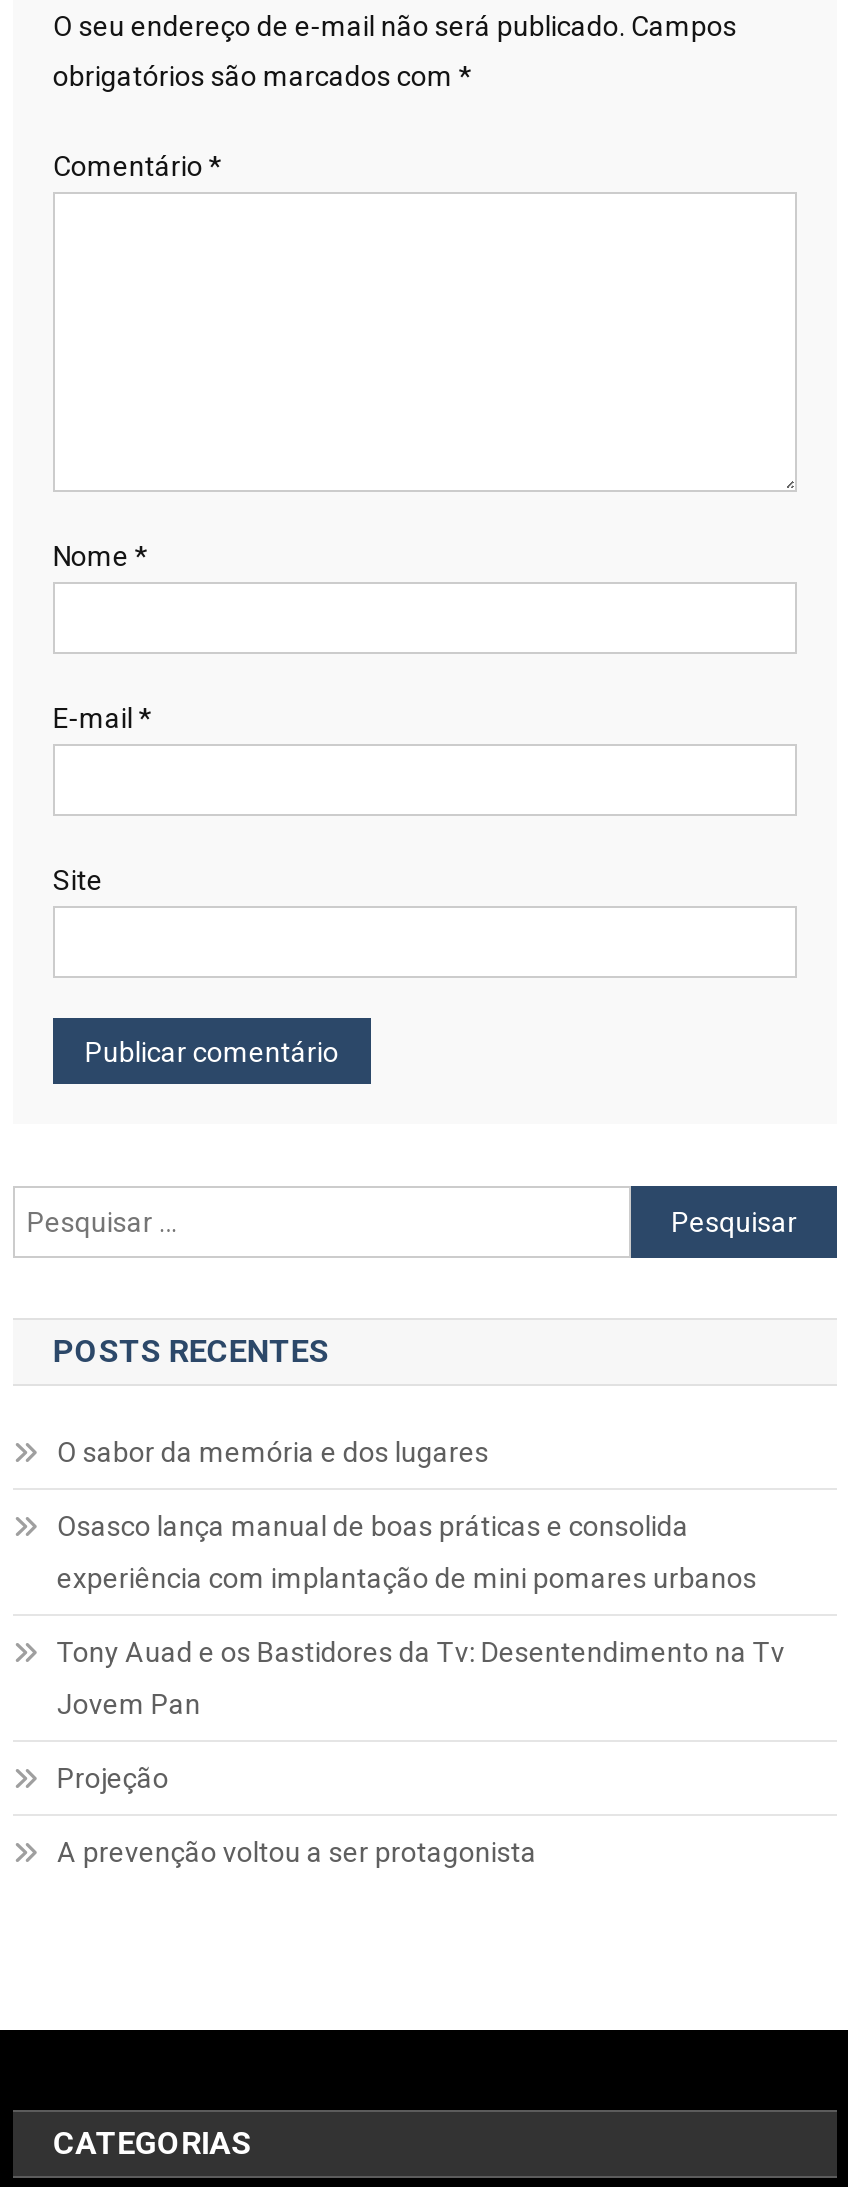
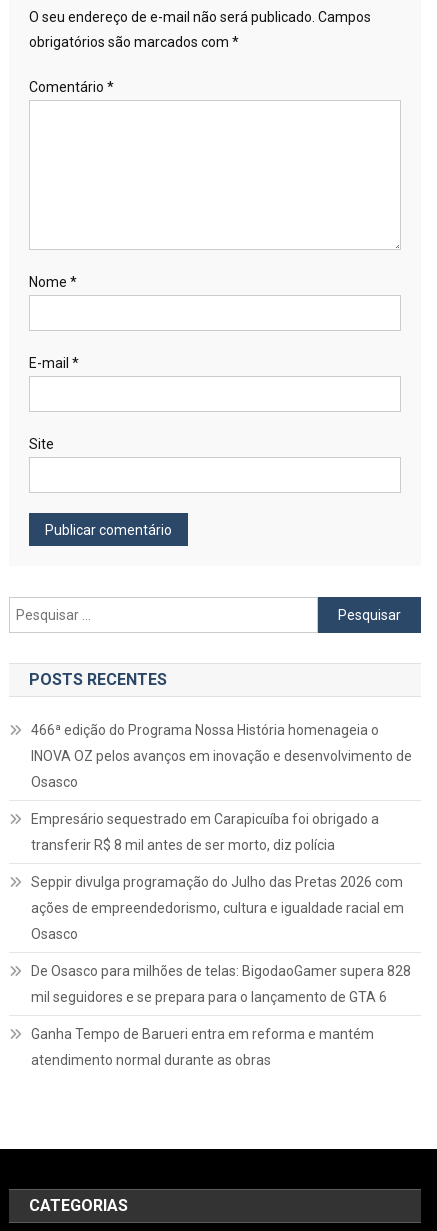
[57,1436,785,1868] O sabor da memória e dos lugares | Osasco lança manual de boas práticas e consolida | experiência com implantação de mini pomares urbanos | Tony Auad e os Bastidores da Tv: Desentendimento na Tv | Jovem Pan | Projeção | A prevenção voltou a ser protagonista -> [31,722,412,1068] 466ª edição do Programa Nossa História homenageia o | INOVA OZ pelos avanços em inovação e desenvolvimento de | Osasco | Empresário sequestrado em Carapicuíba foi obrigado a | transferir R$ 8 mil antes de ser morto, diz polícia | Seppir divulga programação do Julho das Pretas 2026 com | ações de empreendedorismo, cultura e igualdade racial em | Osasco | De Osasco para milhões de telas: BigodaoGamer supera 828 | mil seguidores e se prepara para o lançamento de GTA 6 | Ganha Tempo de Barueri entra em reforma e mantém | atendimento normal durante as obras

